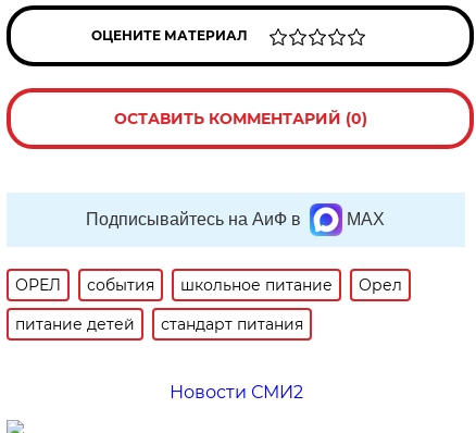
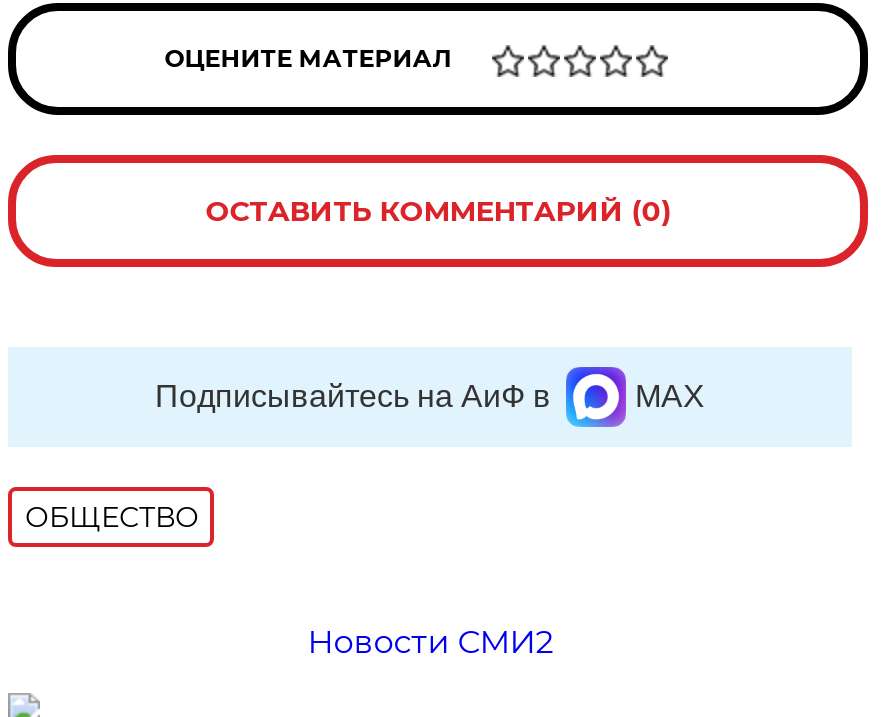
[16,275,403,334] ОРЕЛ | события | школьное питание | Орел | питание детей | стандарт питания -> [25,499,199,535] ОБЩЕСТВО

